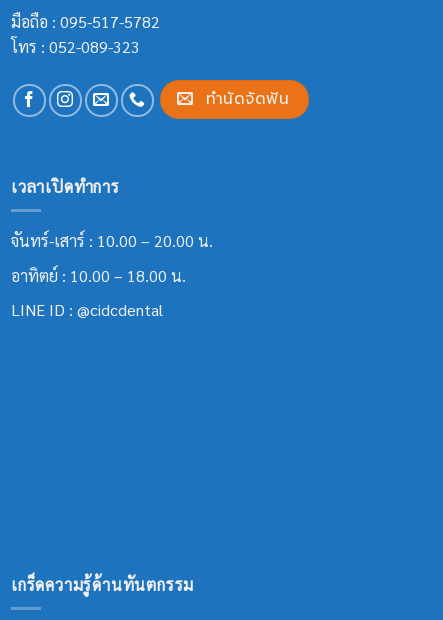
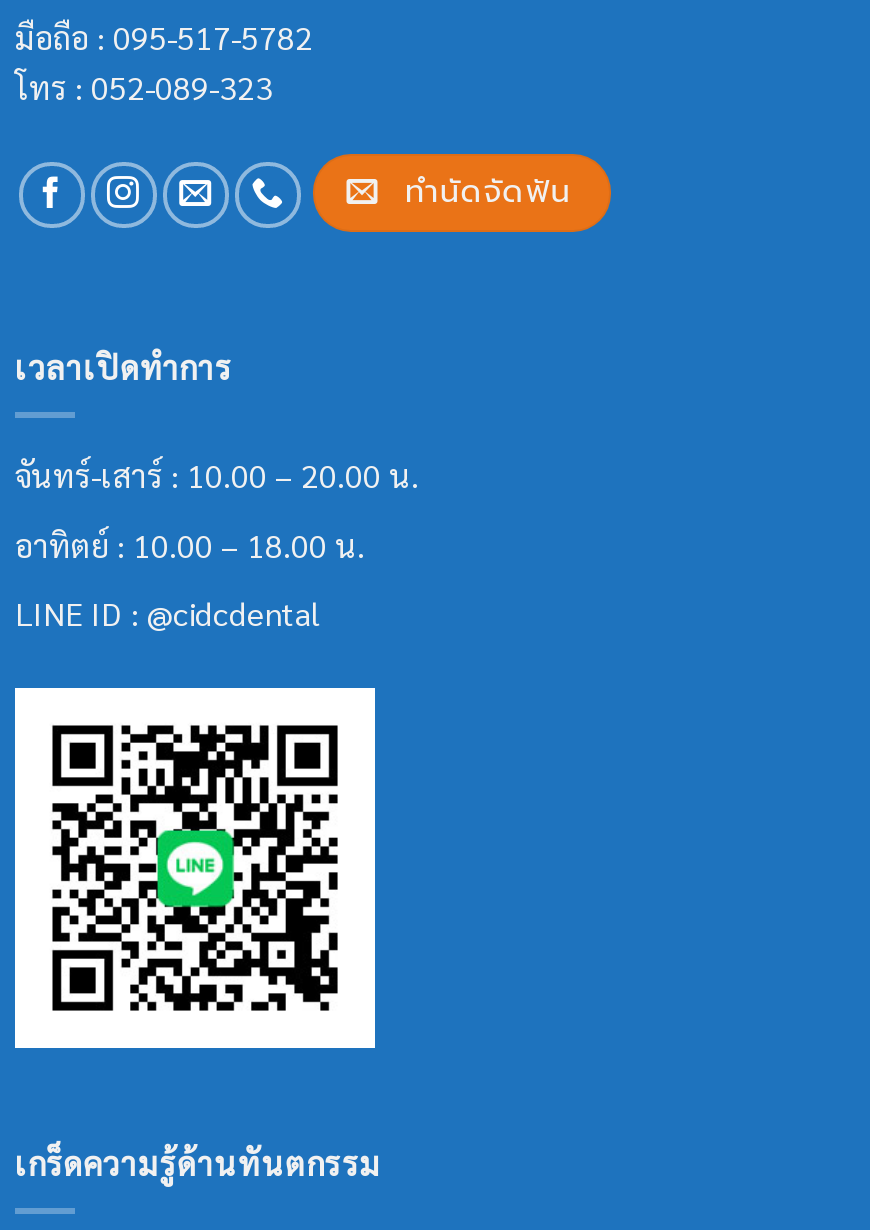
none -> [13,686,377,1050] [image]

